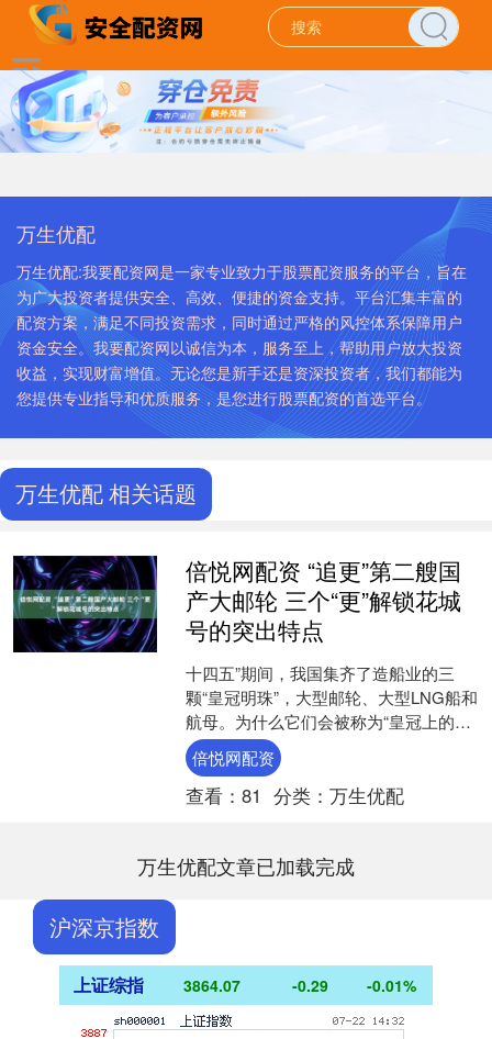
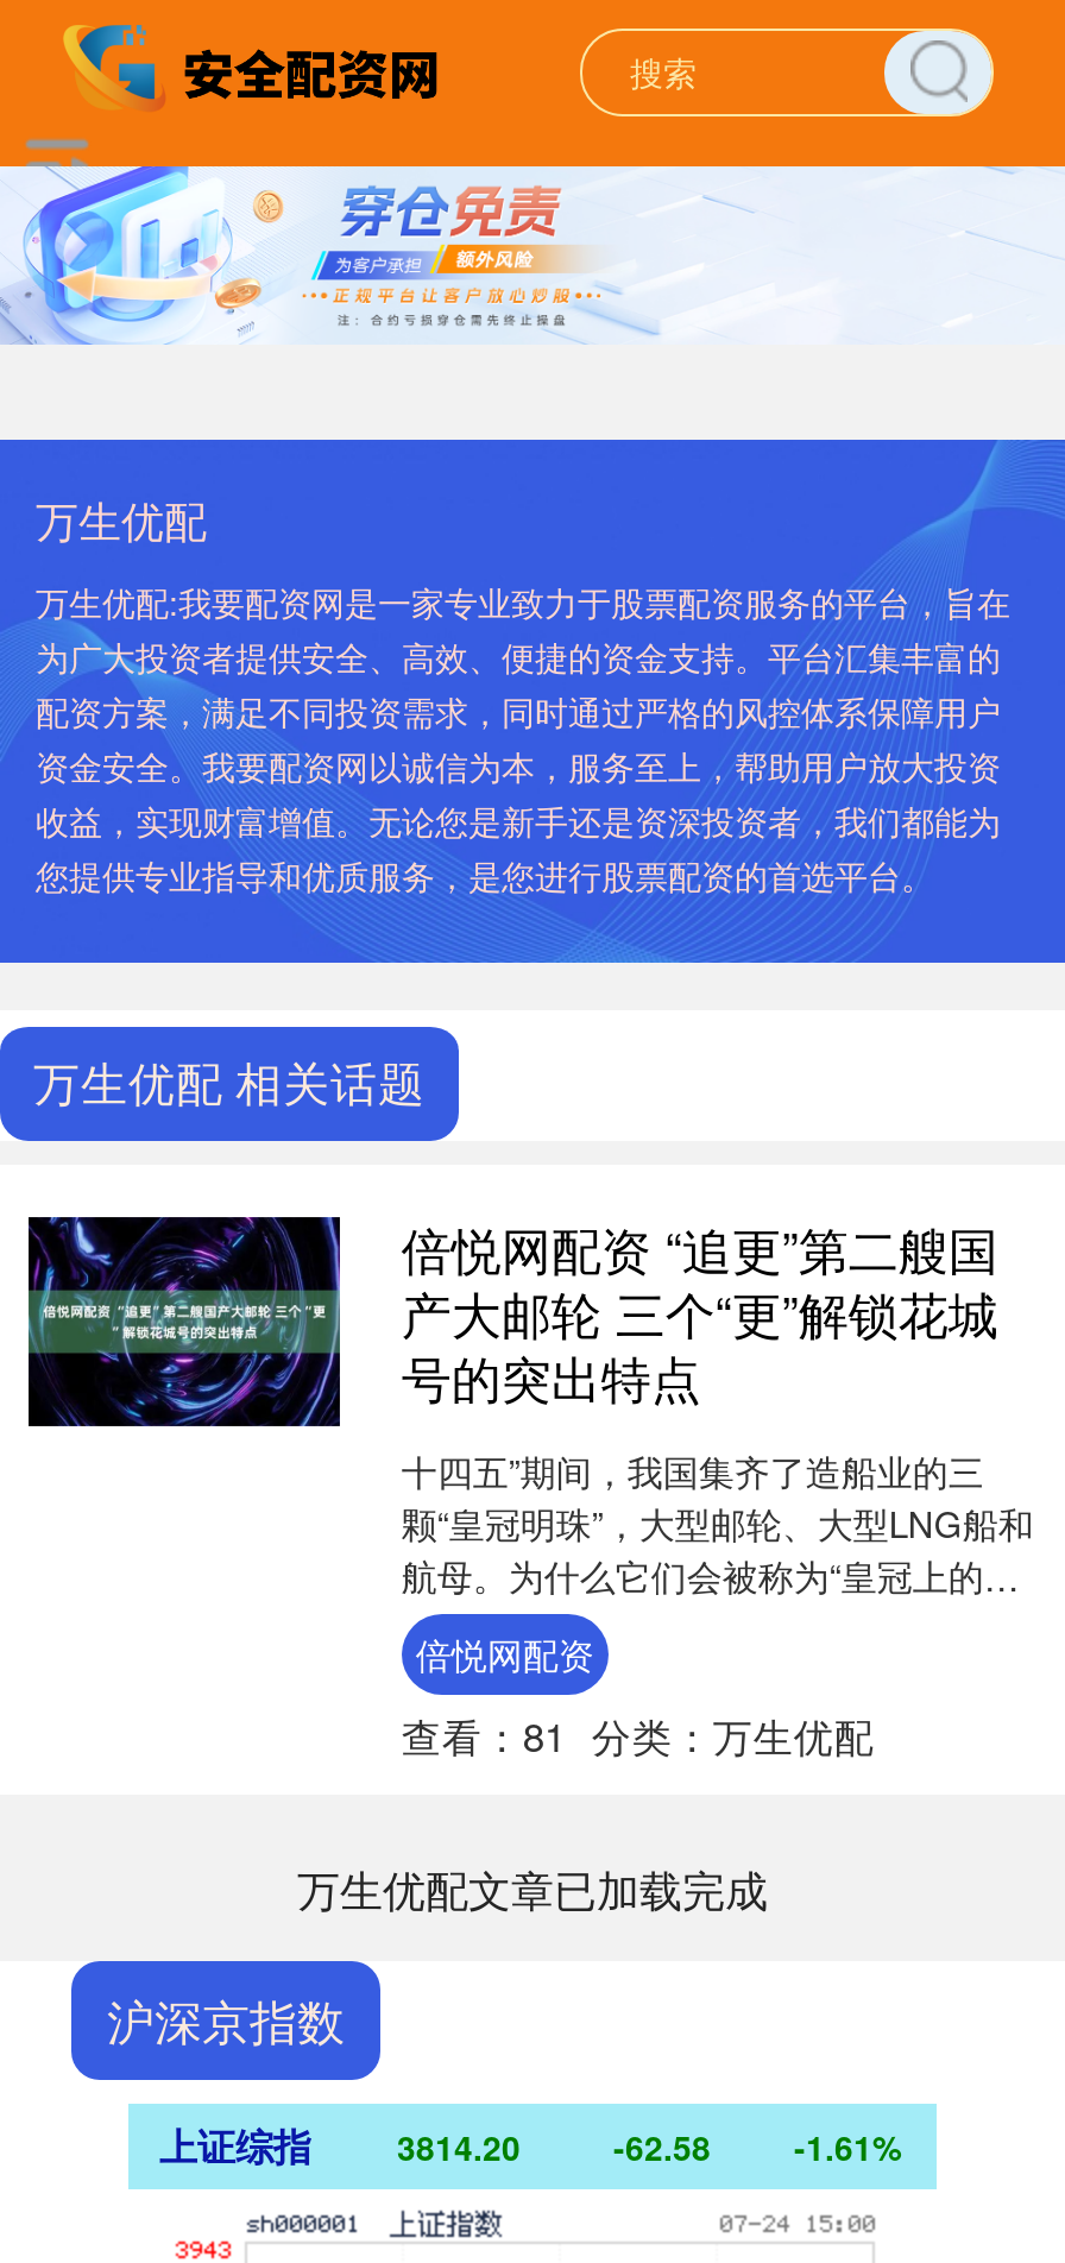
[183,975,241,996] 3864.07 -> [397,2123,521,2171] 3814.20
[292,975,328,996] -0.29 -> [613,2123,711,2171] -62.58
[367,975,416,996] -0.01% -> [794,2123,901,2171] -1.61%

